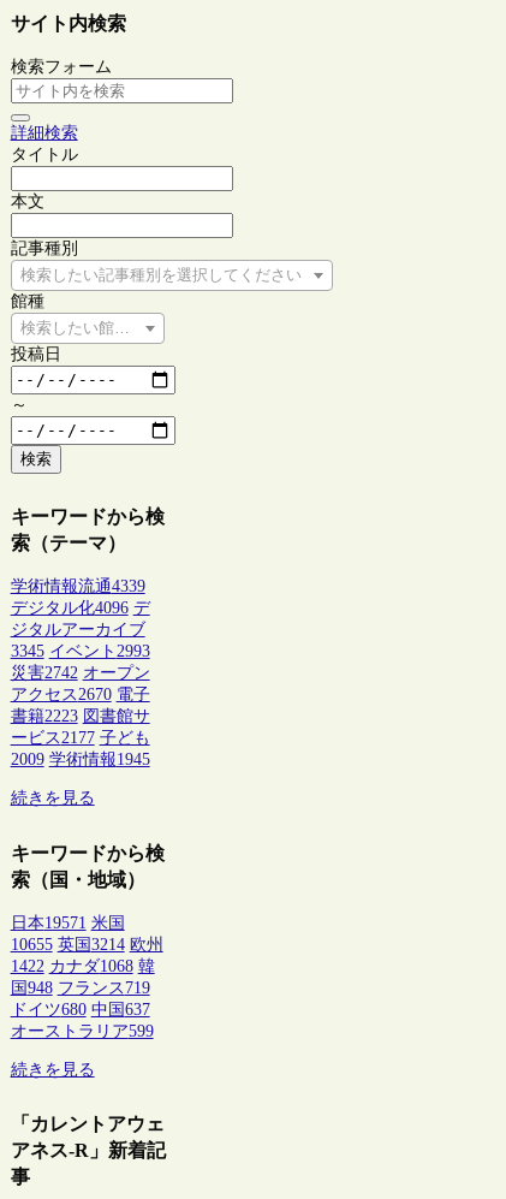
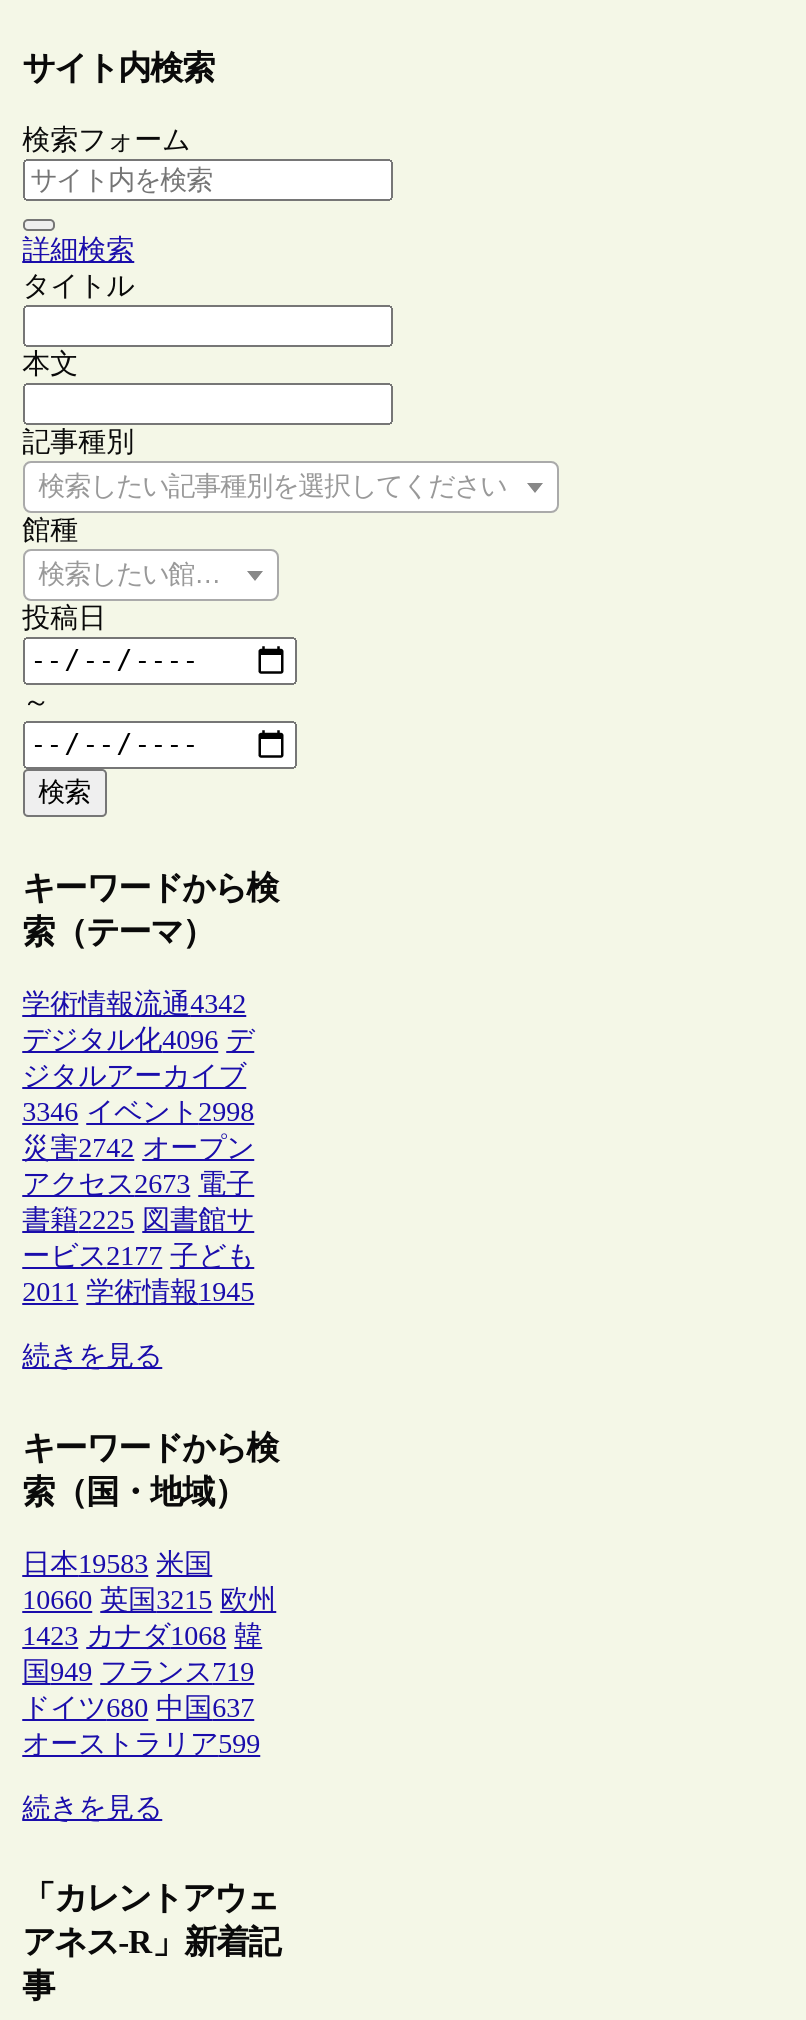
[10,578,145,596] 学術情報流通4339 -> [22,990,246,1020] 学術情報流通4342
[10,643,150,661] 3345 イベント2993 -> [22,1098,254,1128] 3346 イベント2998
[10,686,150,704] アクセス2670 電子 -> [22,1170,254,1200] アクセス2673 電子
[10,708,150,726] 書籍2223 図書館サ -> [22,1206,254,1236] 書籍2225 図書館サ
[10,751,150,769] 2009 学術情報1945 -> [22,1278,254,1308] 2011 学術情報1945
[10,914,125,932] 日本19571 米国 -> [22,1549,212,1579] 日本19583 米国
[10,936,163,954] 10655 英国3214 欧州 -> [22,1585,276,1615] 10660 英国3215 欧州
[10,957,155,975] 1422 カナダ1068 韓 -> [22,1621,262,1651] 1423 カナダ1068 韓
[10,979,150,997] 国948 フランス719 -> [22,1657,254,1687] 国949 フランス719

